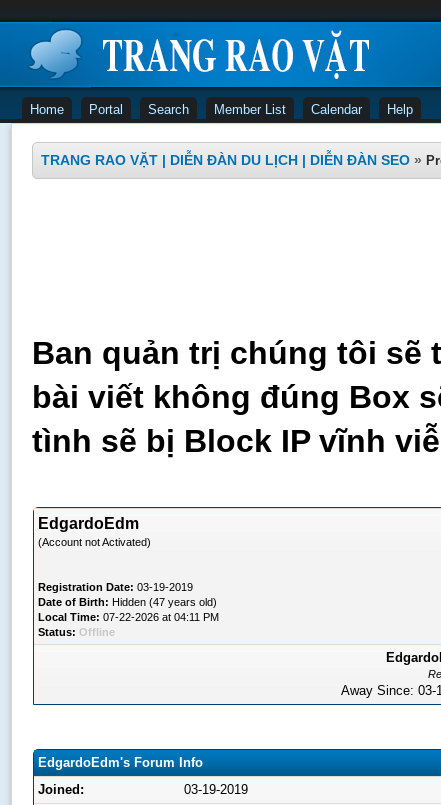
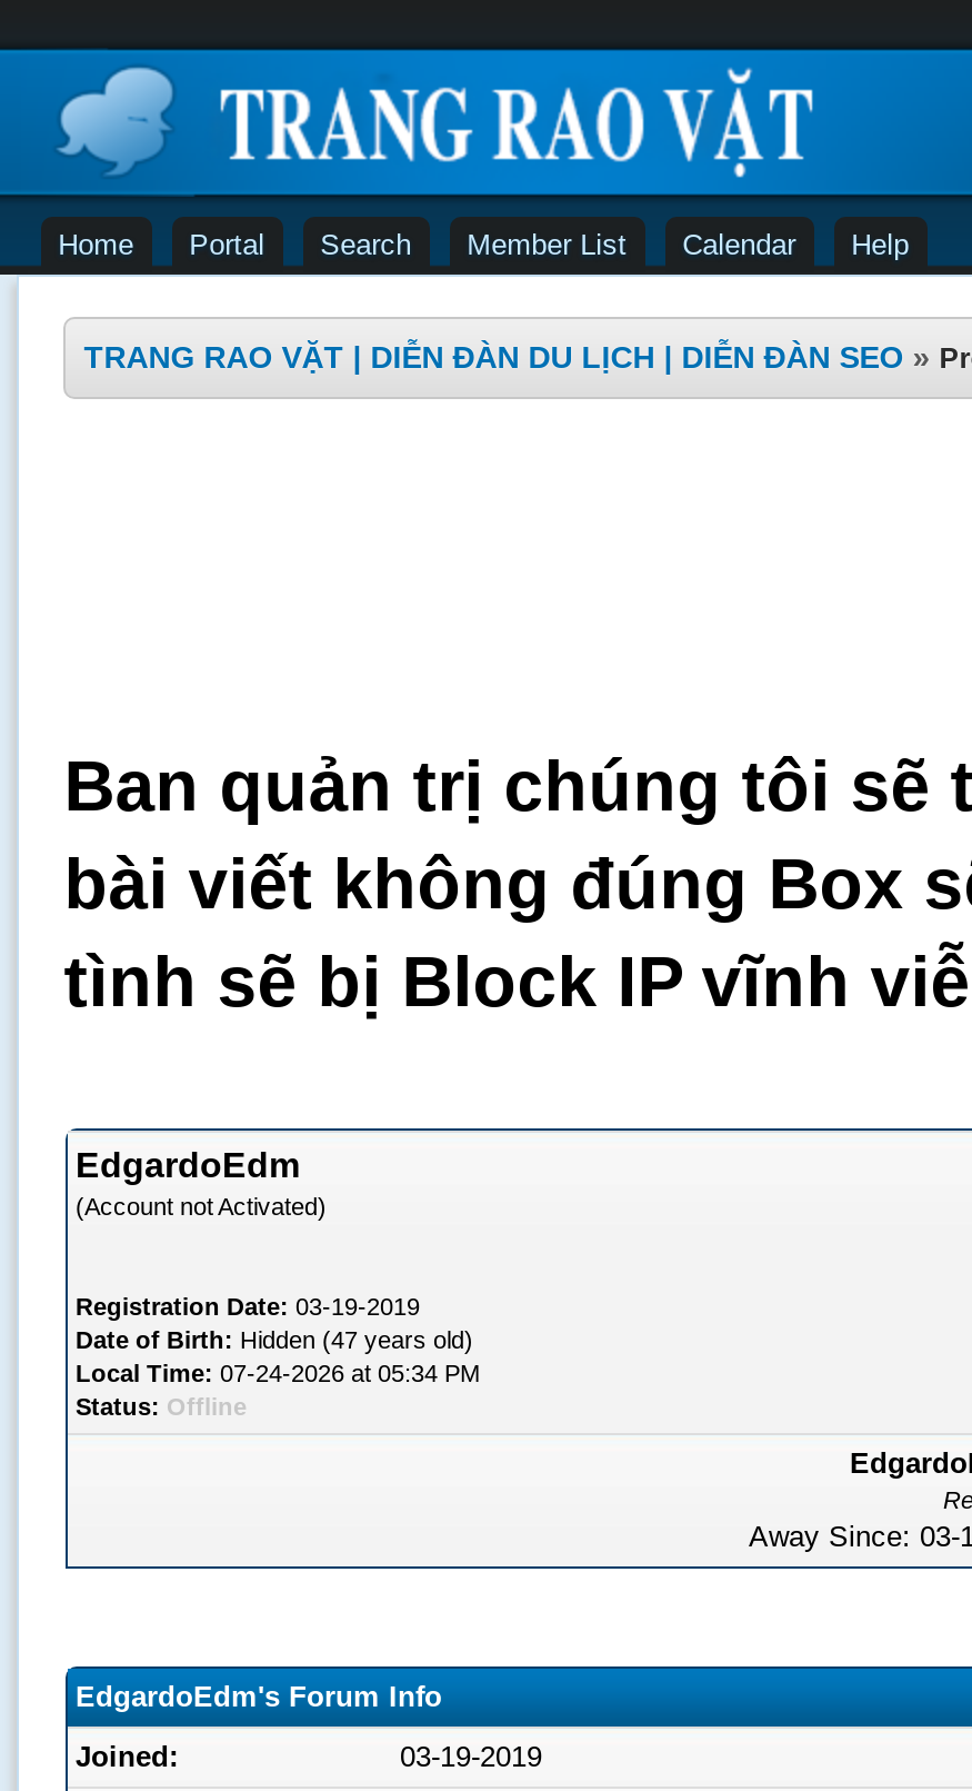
[37,611,218,623] Local Time: 07-22-2026 at 04:11 PM -> [76,1360,480,1386] Local Time: 07-24-2026 at 05:34 PM

